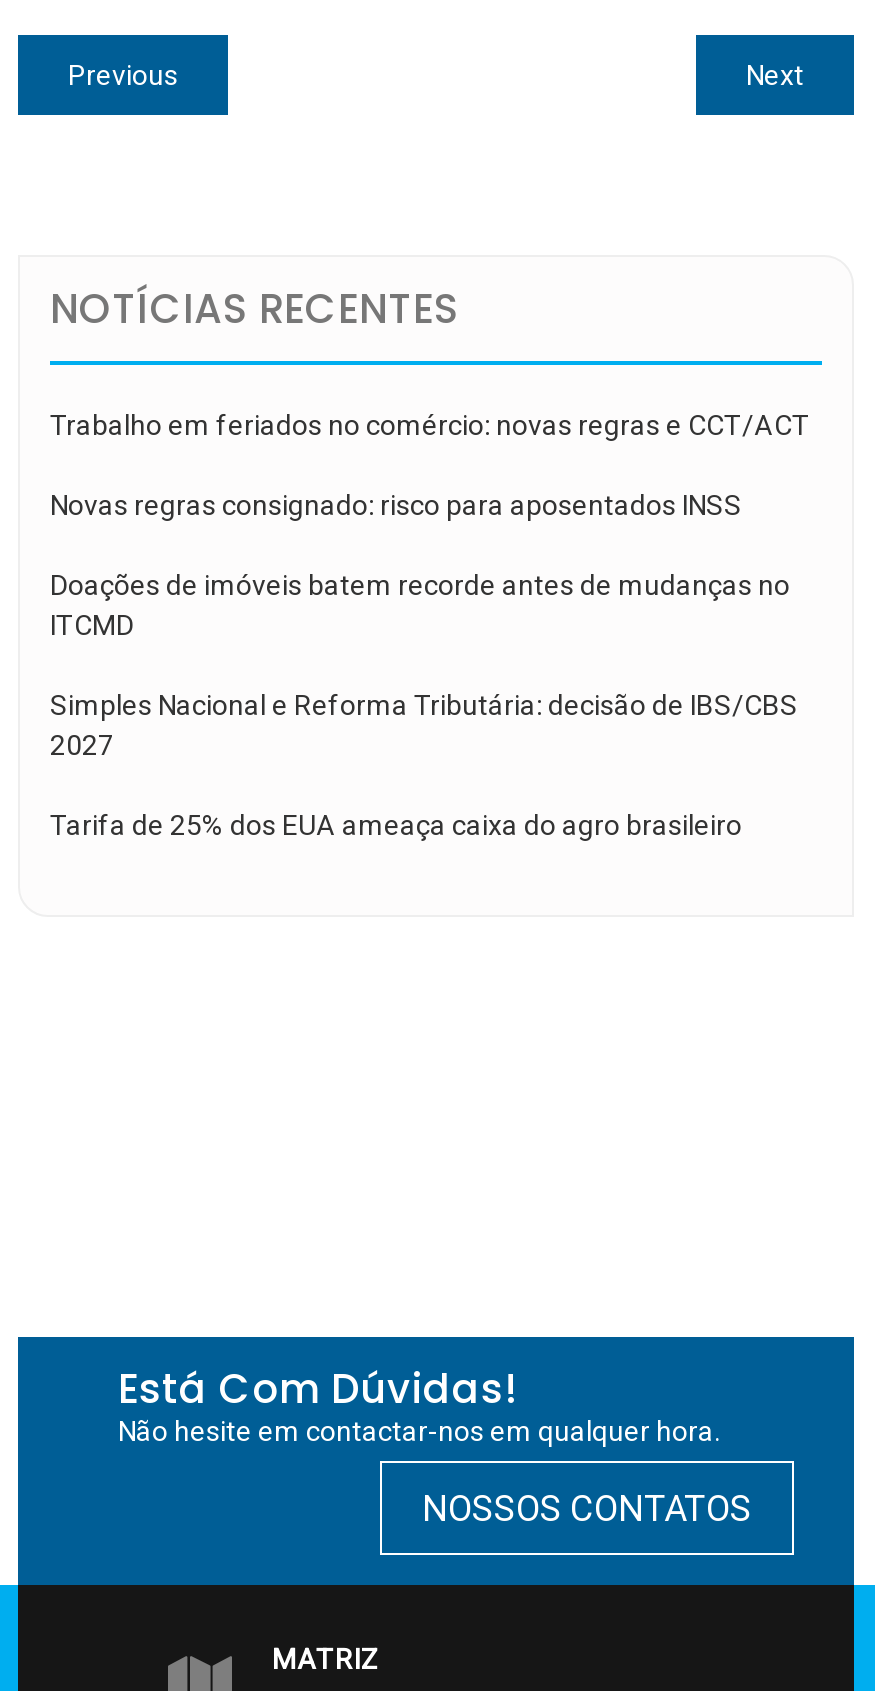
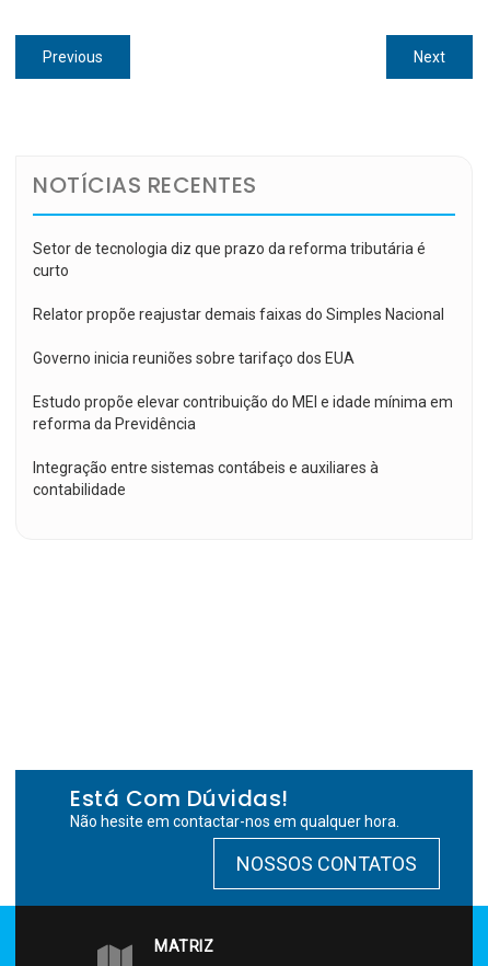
[50,408,810,440] Trabalho em feriados no comércio: novas regras e CCT/ACT -> [33,239,426,279] Setor de tecnologia diz que prazo da reforma tributária é | curto
[50,488,742,520] Novas regras consignado: risco para aposentados INSS -> [33,305,444,323] Relator propõe reajustar demais faixas do Simples Nacional
[50,568,790,640] Doações de imóveis batem recorde antes de mudanças no | ITCMD -> [33,349,355,366] Governo inicia reuniões sobre tarifaço dos EUA
[50,688,798,760] Simples Nacional e Reforma Tributária: decisão de IBS/CBS | 2027 -> [33,393,453,432] Estudo propõe elevar contribuição do MEI e idade mínima em | reforma da Previdência
[50,808,742,840] Tarifa de 25% dos EUA ameaça caixa do agro brasileiro -> [33,458,379,498] Integração entre sistemas contábeis e auxiliares à | contabilidade

